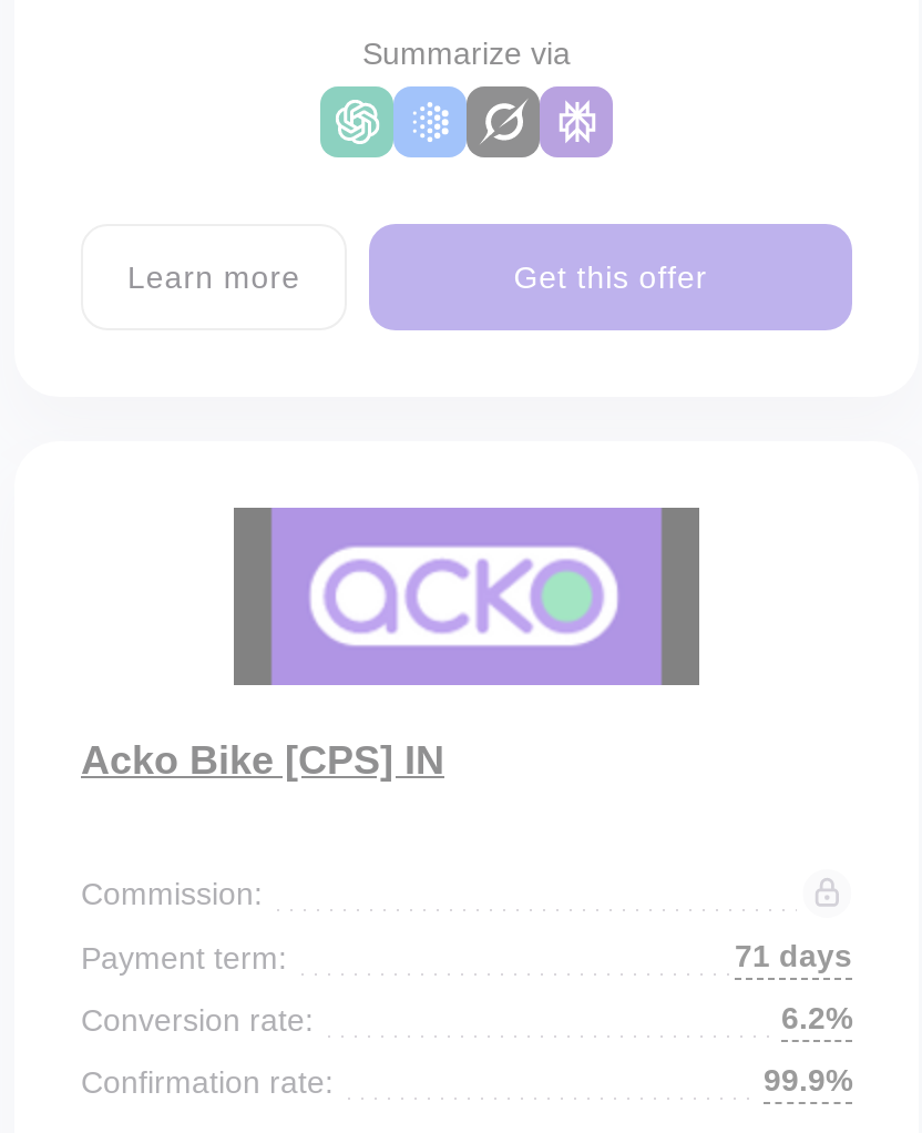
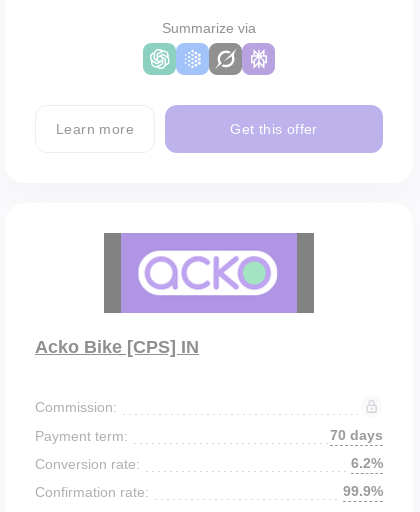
[735,938,852,973] 71 days -> [330,427,383,443] 70 days

